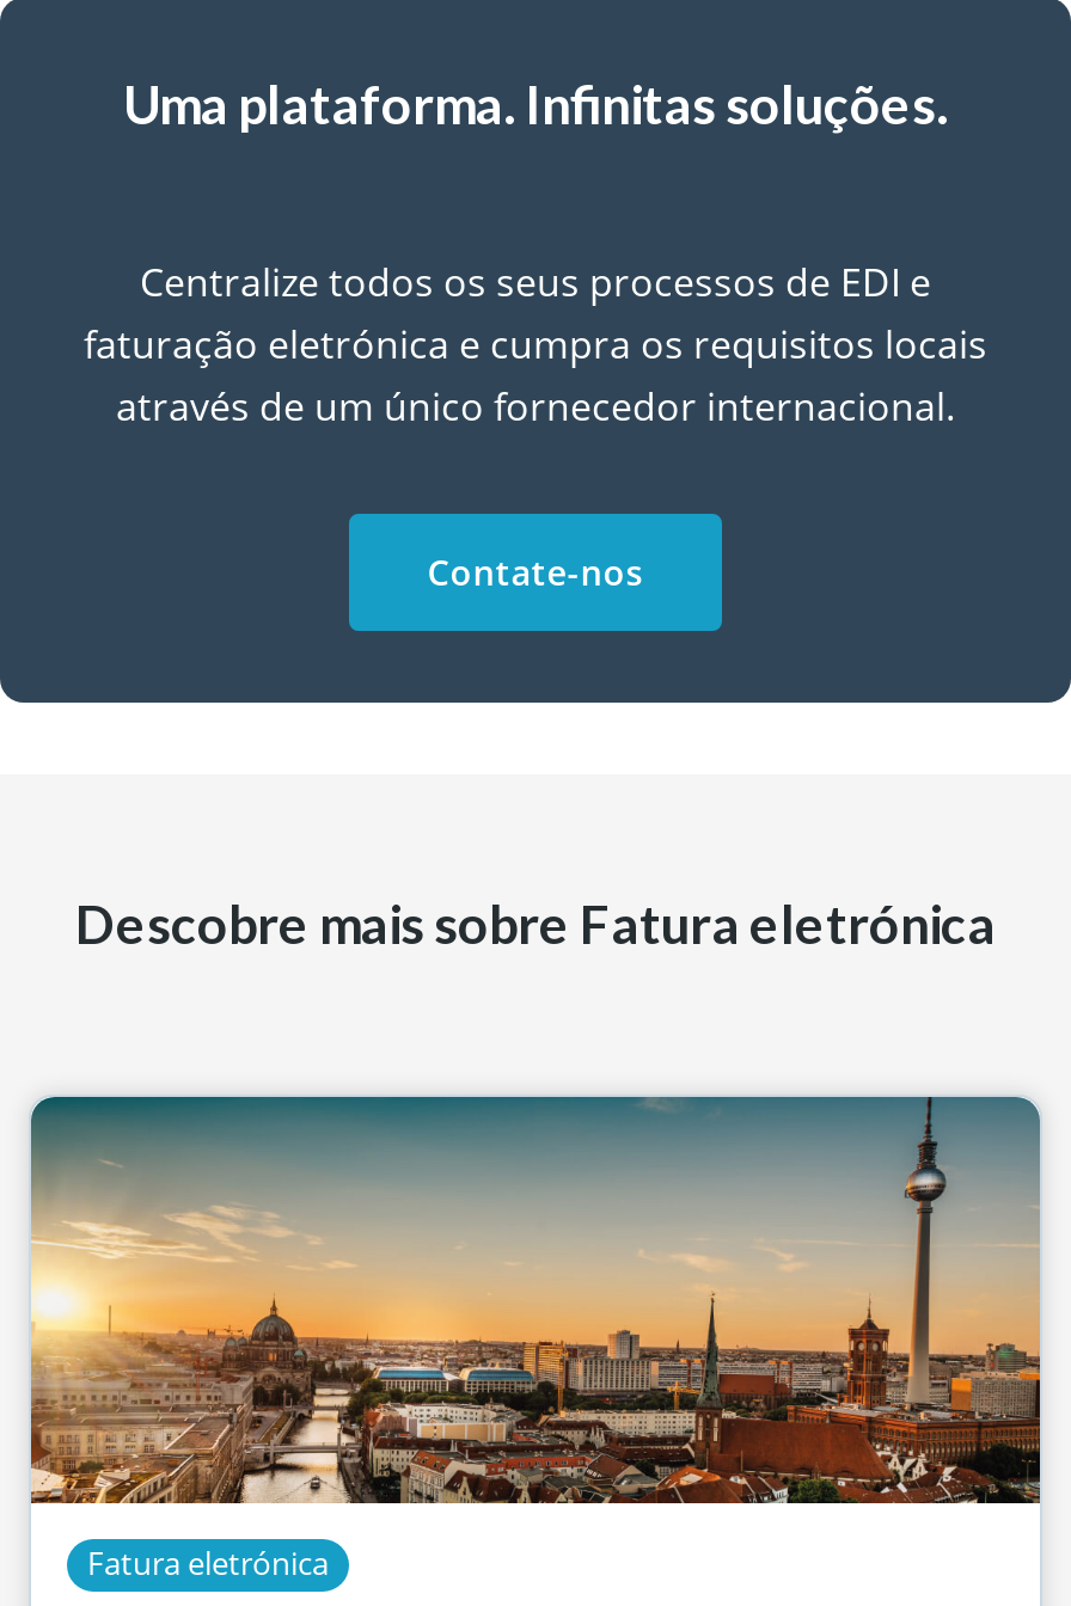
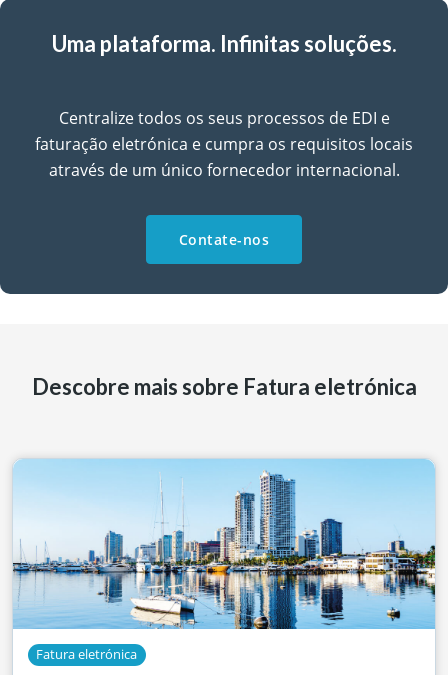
[29,1095,1042,1506] [image] -> [12,459,436,630] [image]

